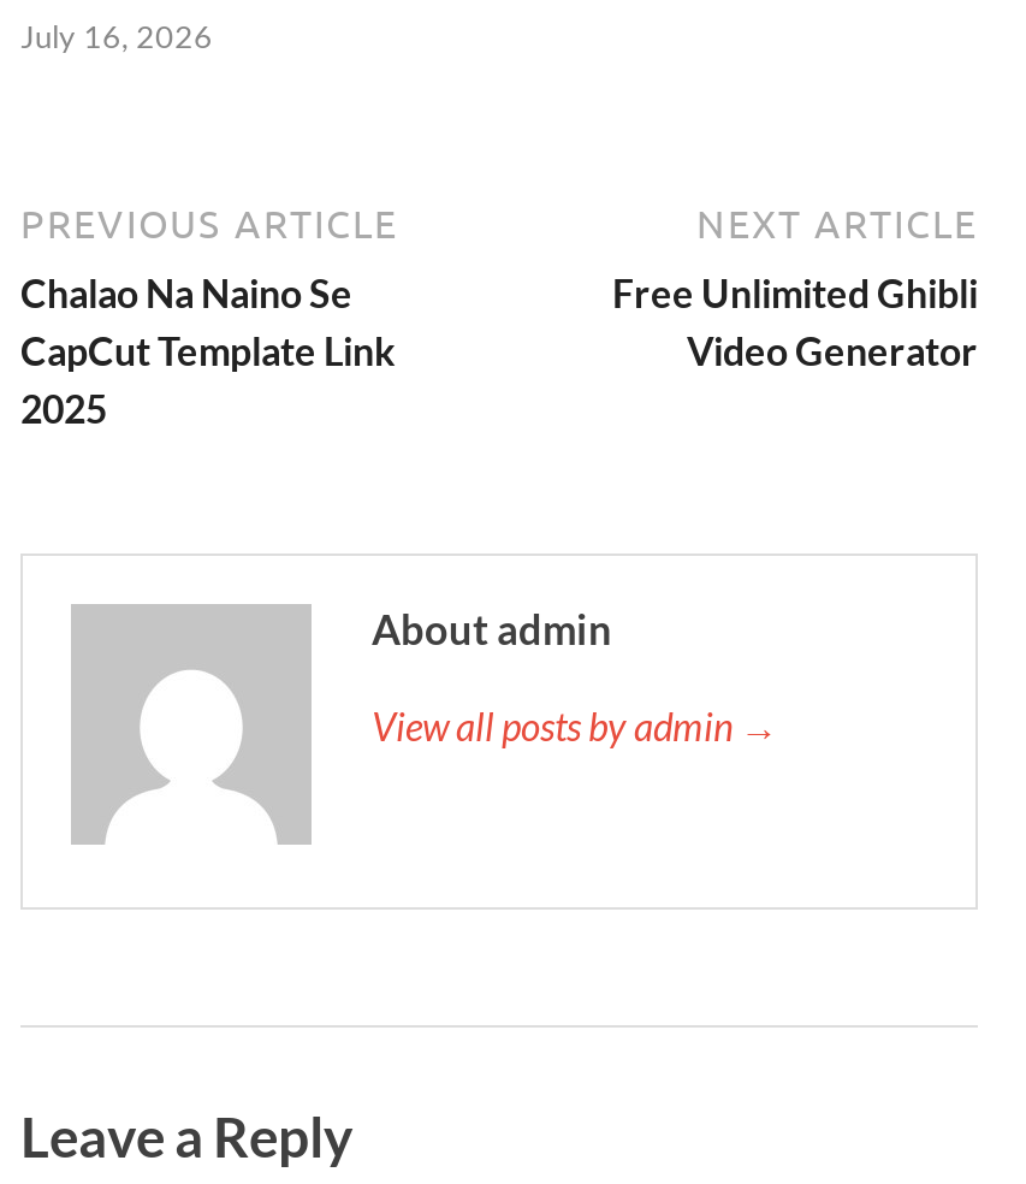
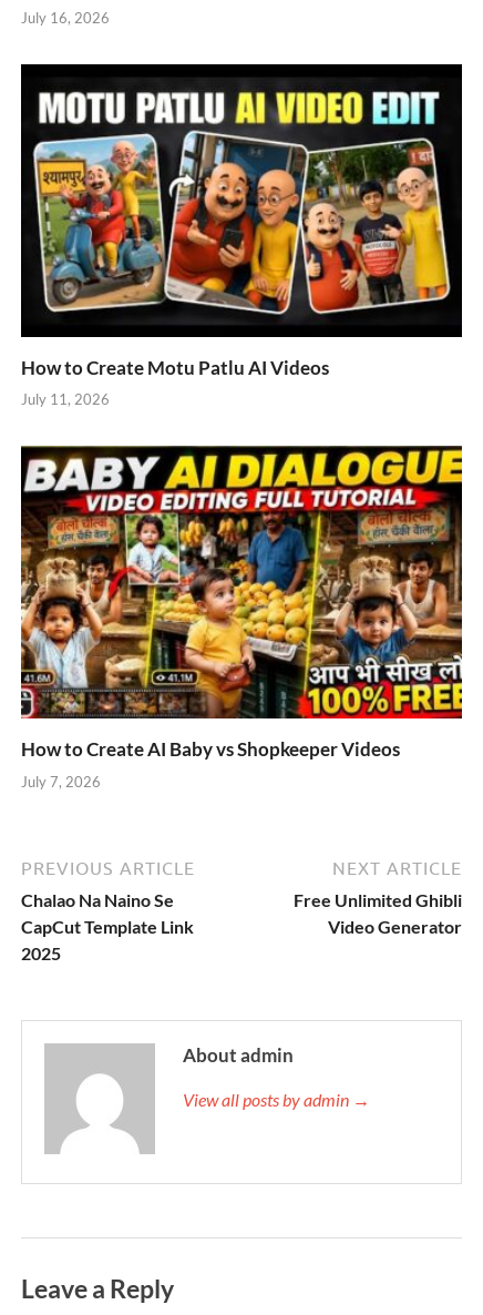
none -> [20,63,463,408] [image] | How to Create Motu Patlu AI Videos | July 11, 2026
none -> [20,445,463,790] [image] | How to Create AI Baby vs Shopkeeper Videos | July 7, 2026

